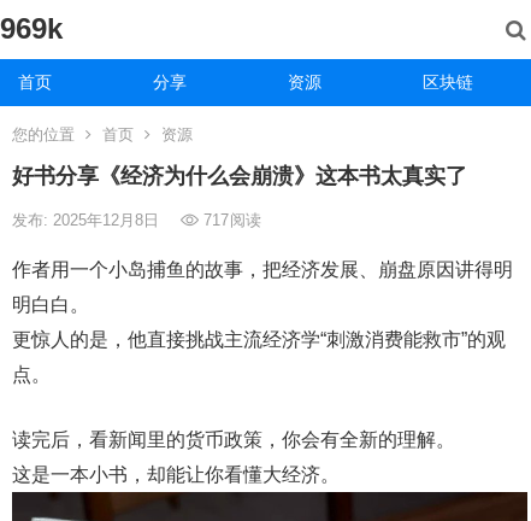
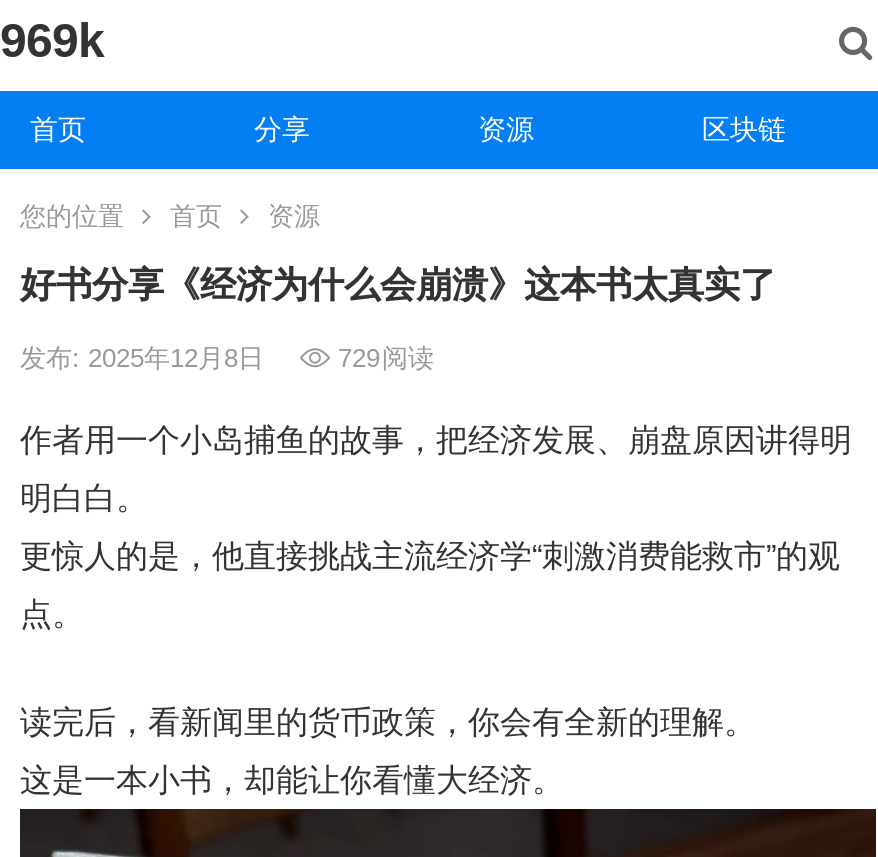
[12,211,261,229] 发布: 2025年12月8日 717阅读 -> [20,343,434,373] 发布: 2025年12月8日 729阅读

